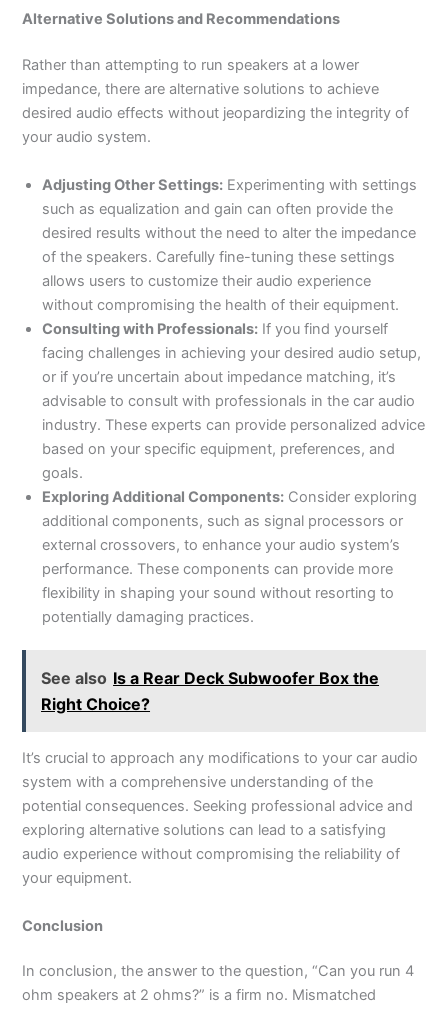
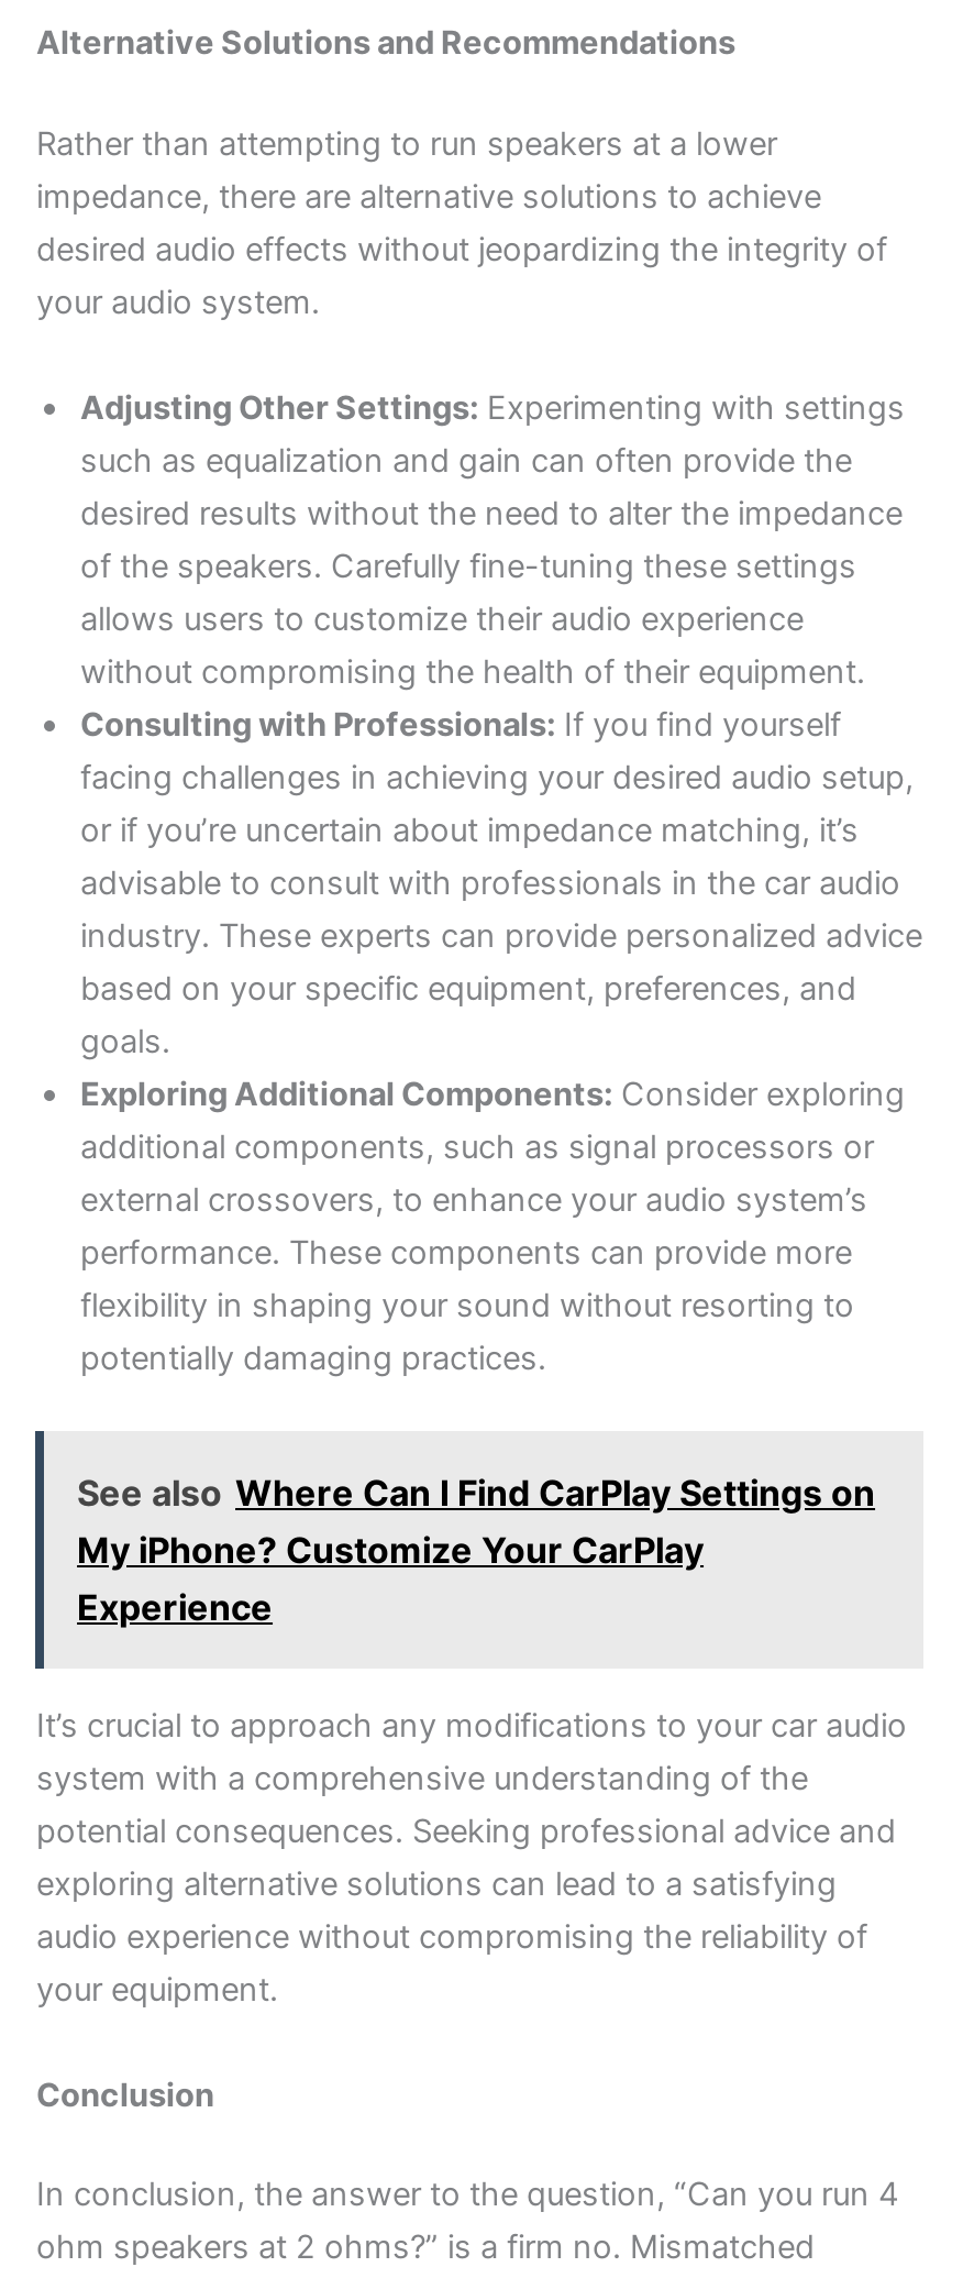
[41,668,379,714] See also Is a Rear Deck Subwoofer Box the | Right Choice? -> [77,1471,875,1629] See also Where Can I Find CarPlay Settings on | My iPhone? Customize Your CarPlay | Experience

